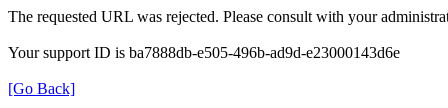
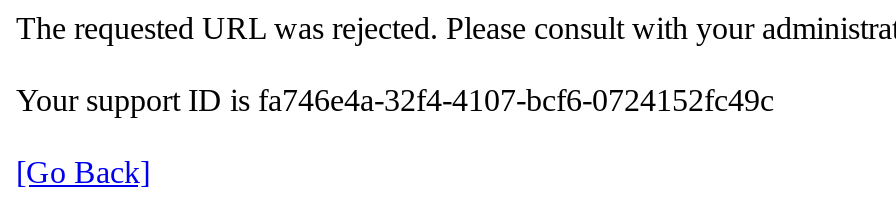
[8,44,400,61] Your support ID is ba7888db-e505-496b-ad9d-e23000143d6e -> [16,83,774,117] Your support ID is fa746e4a-32f4-4107-bcf6-0724152fc49c

